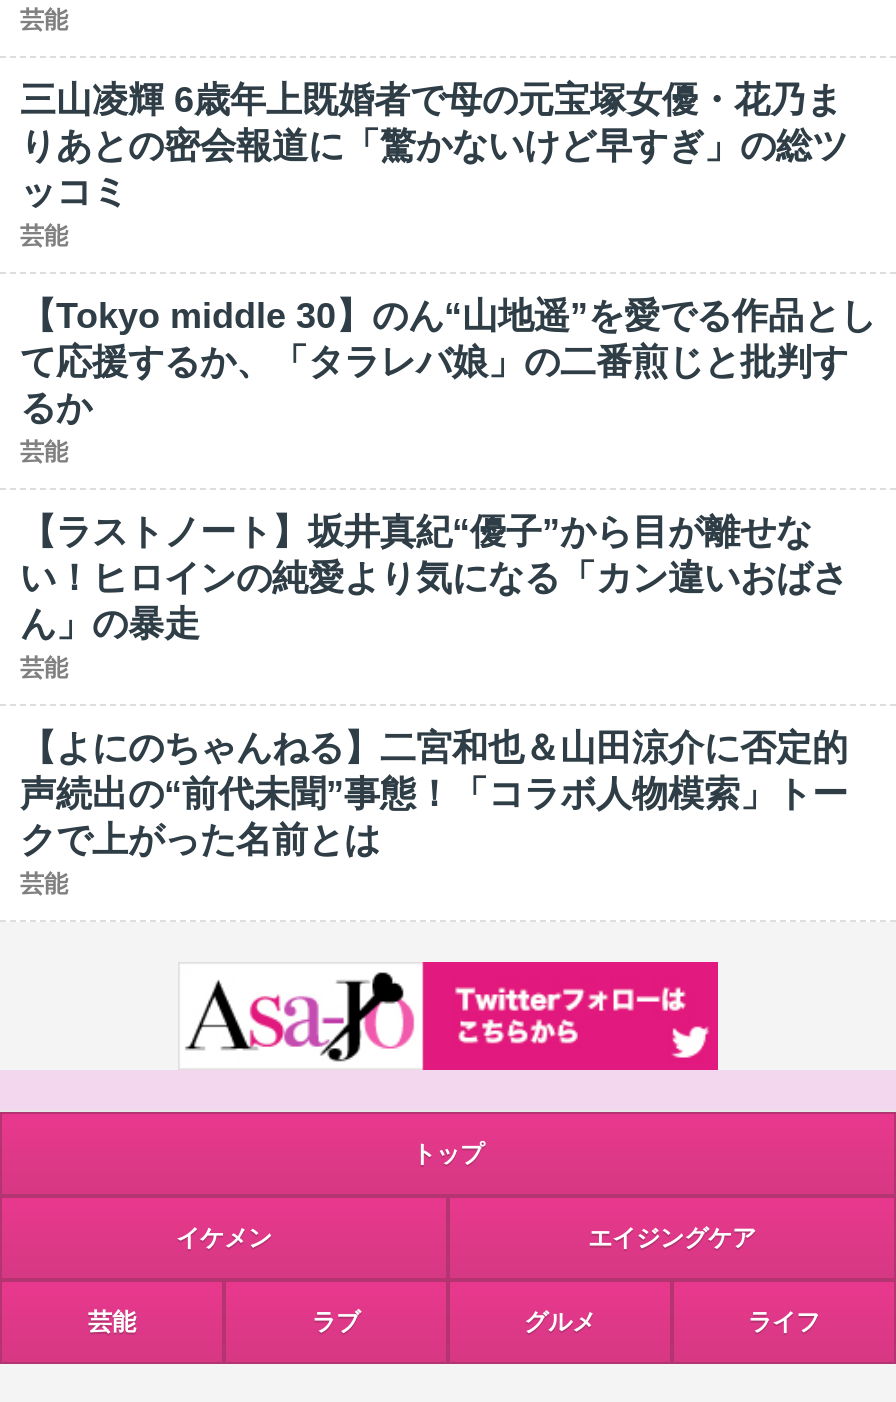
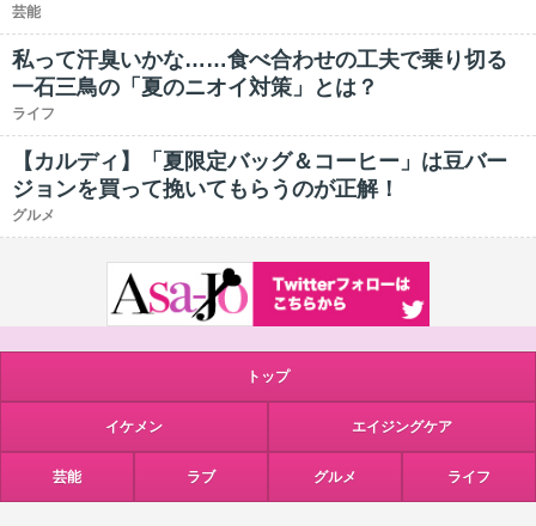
[20,80,876,898] 三山凌輝 6歳年上既婚者で母の元宝塚女優・花乃ま | りあとの密会報道に「驚かないけど早すぎ」の総ツ | ッコミ | 芸能 | 【Tokyo middle 30】のん“山地遥”を愛でる作品とし | て応援するか、「タラレバ娘」の二番煎じと批判す | るか | 芸能 | 【ラストノート】坂井真紀“優子”から目が離せな | い！ヒロインの純愛より気になる「カン違いおばさ | ん」の暴走 | 芸能 | 【よにのちゃんねる】二宮和也＆山田涼介に否定的 | 声続出の“前代未聞”事態！「コラボ人物模索」トー | クで上がった名前とは | 芸能 -> [12,48,507,224] 私って汗臭いかな……食べ合わせの工夫で乗り切る | 一石三鳥の「夏のニオイ対策」とは？ | ライフ | 【カルディ】「夏限定バッグ＆コーヒー」は豆バー | ジョンを買って挽いてもらうのが正解！ | グルメ

